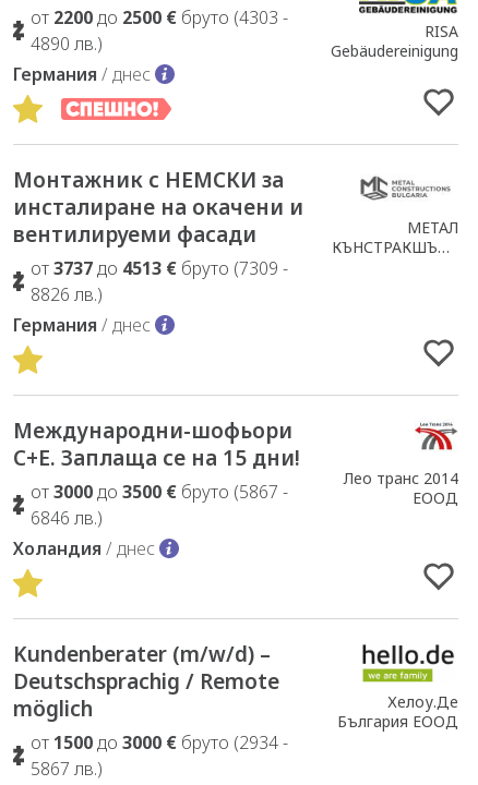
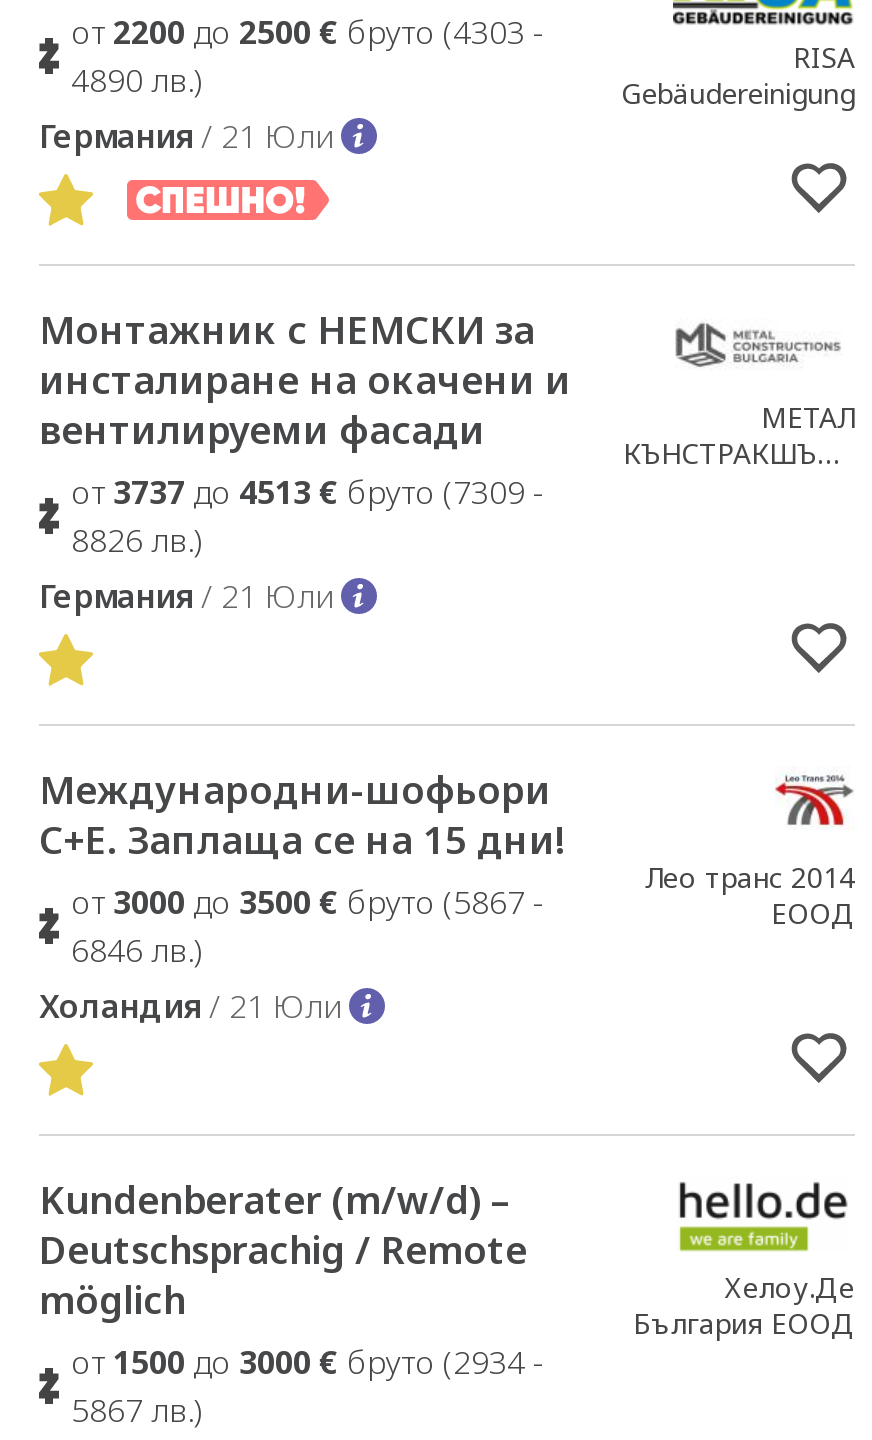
[13,62,155,86] Германия / днес -> [39,114,341,158] Германия / 21 Юли
[13,313,155,337] Германия / днес -> [39,574,341,618] Германия / 21 Юли
[13,537,159,561] Холандия / днес -> [39,984,349,1028] Холандия / 21 Юли

